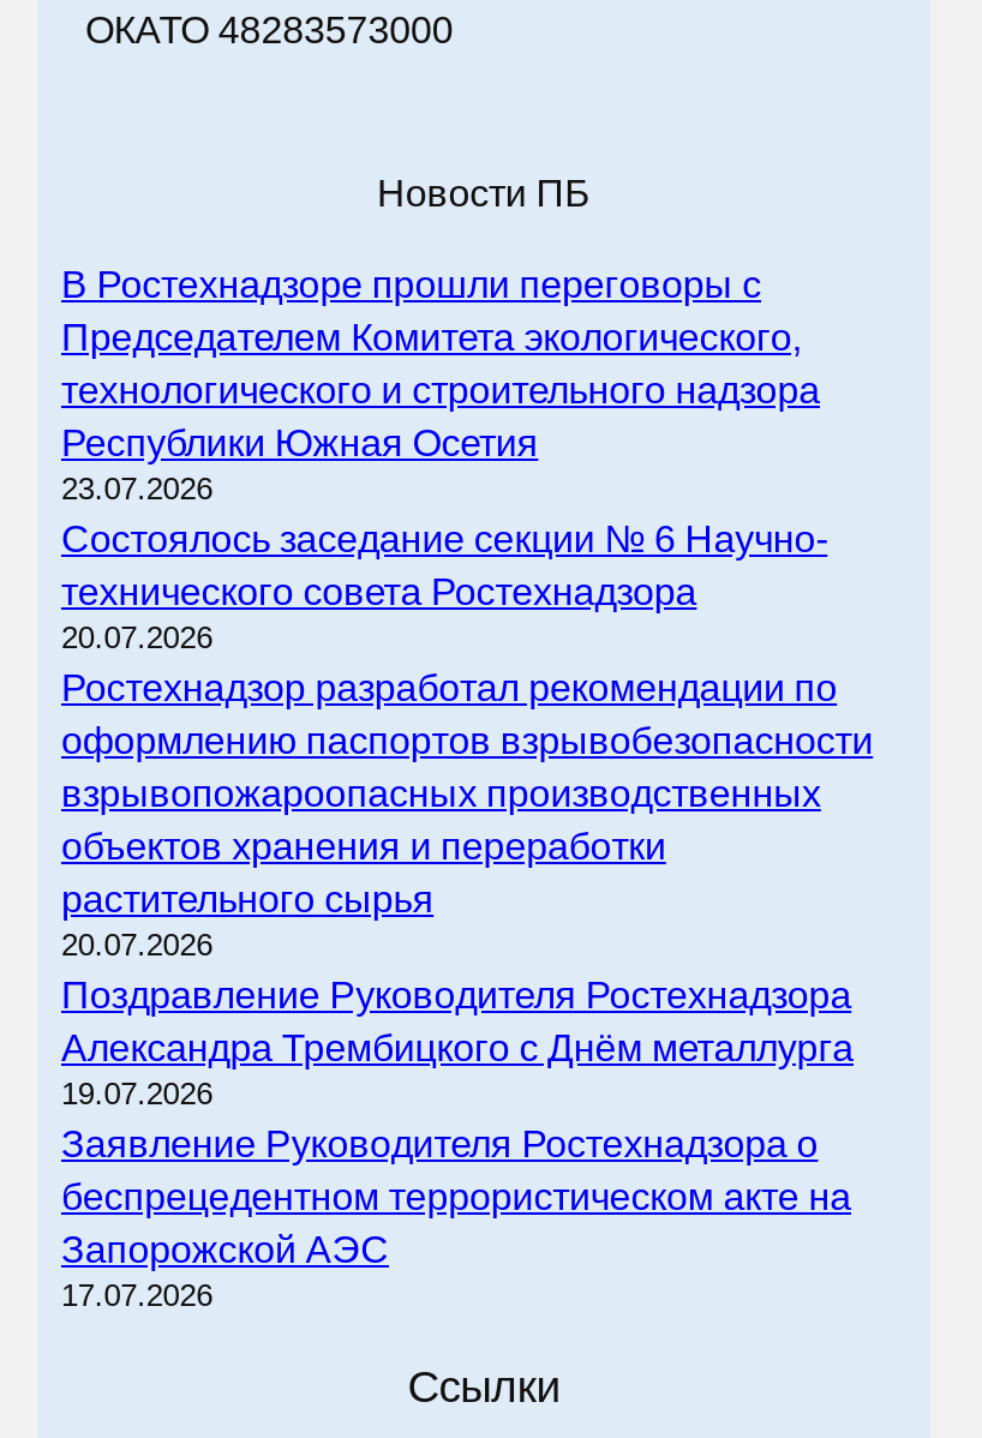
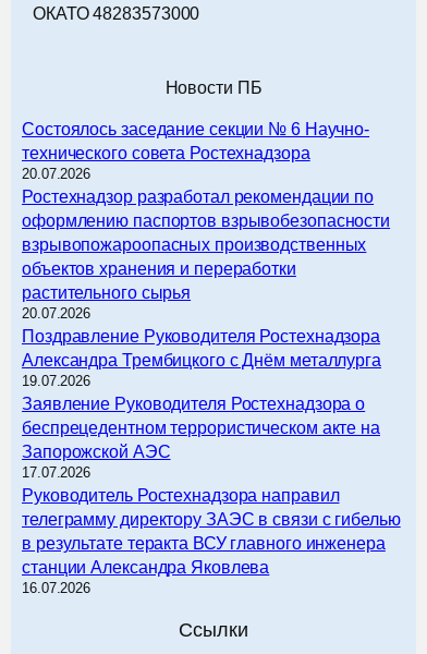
[61,262,820,507] В Ростехнадзоре прошли переговоры с | Председателем Комитета экологического, | технологического и строительного надзора | Республики Южная Осетия | 23.07.2026 -> none
moved [61,517,873,1314] -> [22,119,390,481]: Состоялось заседание секции № 6 Научно- | технического совета Ростехнадзора | 20.07.2026 | ... | Запорожской АЭС | 17.07.2026
none -> [22,485,401,596] Руководитель Ростехнадзора направил | телеграмму директору ЗАЭС в связи с гибелью | в результате теракта ВСУ главного инженера | станции Александра Яковлева | 16.07.2026

